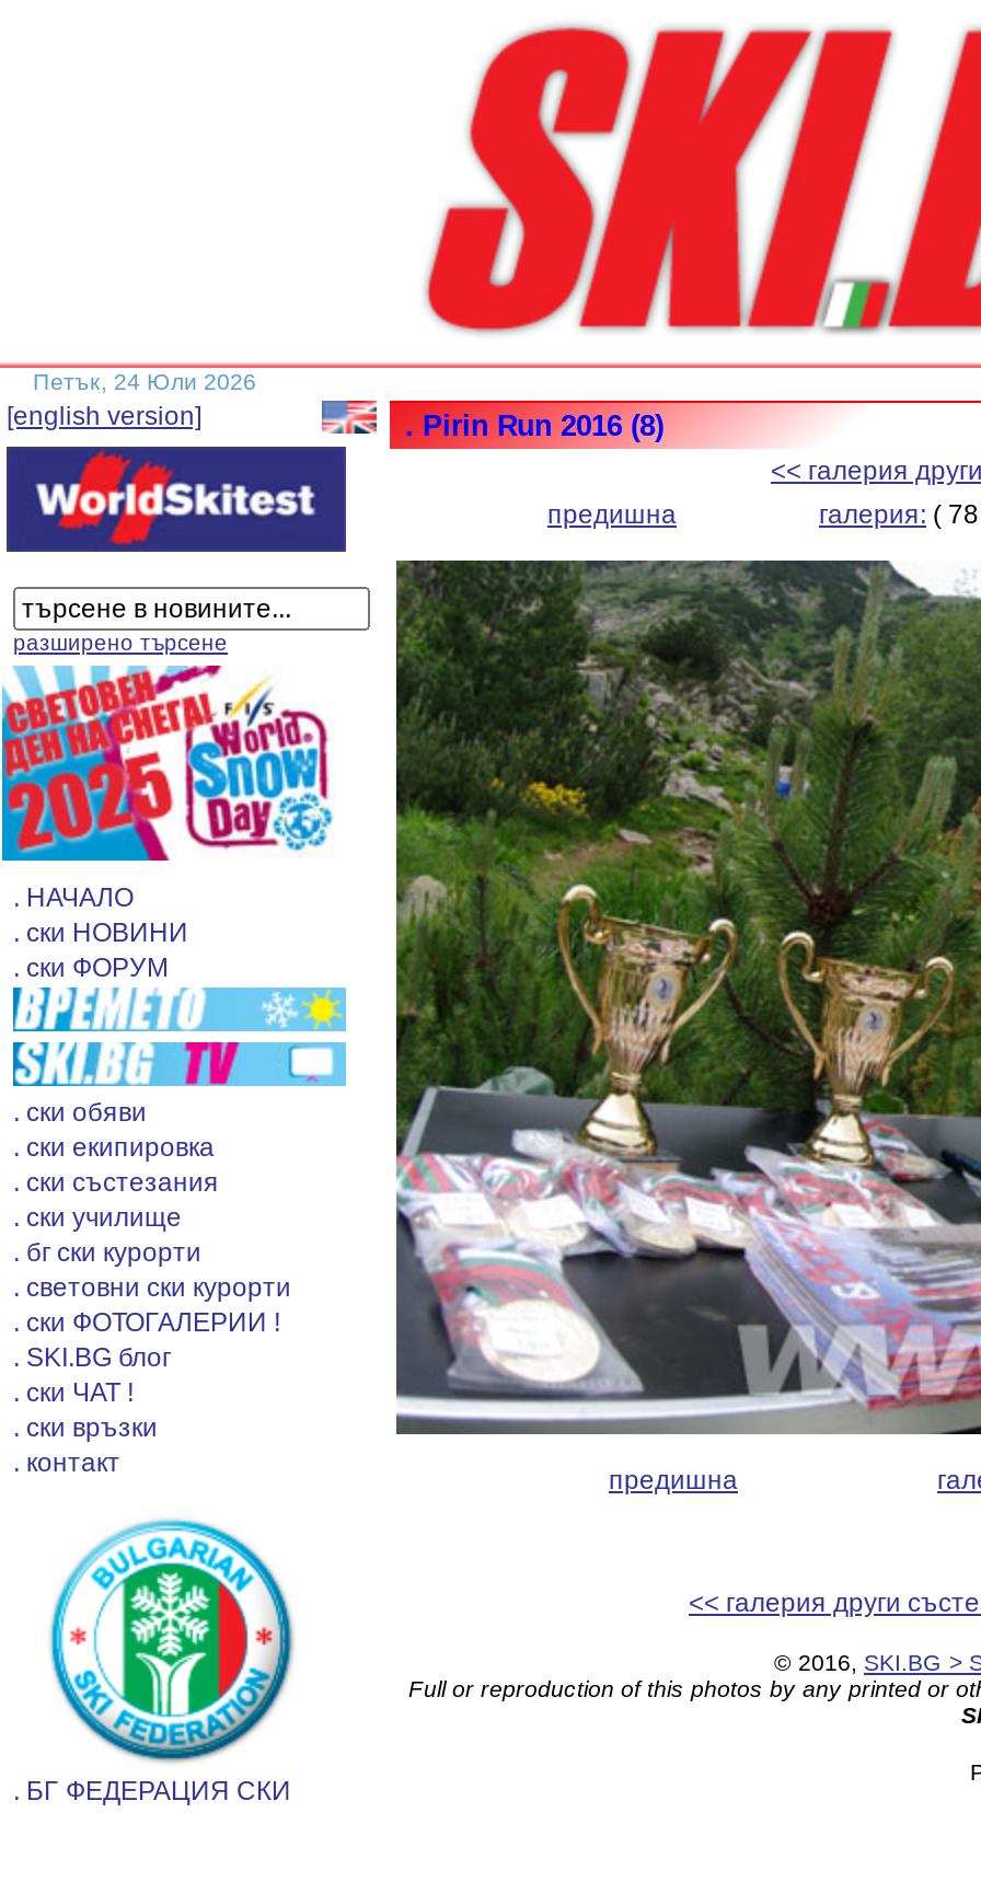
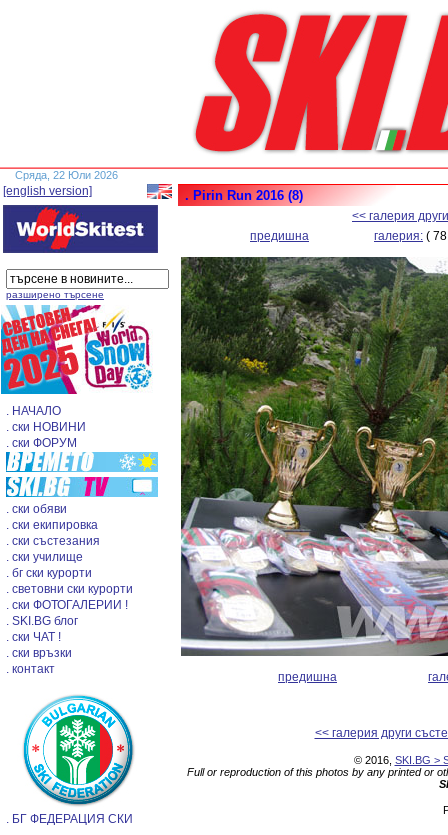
[0,368,256,394] Петък, 24 Юли 2026 -> [0,169,118,181] Сряда, 22 Юли 2026

